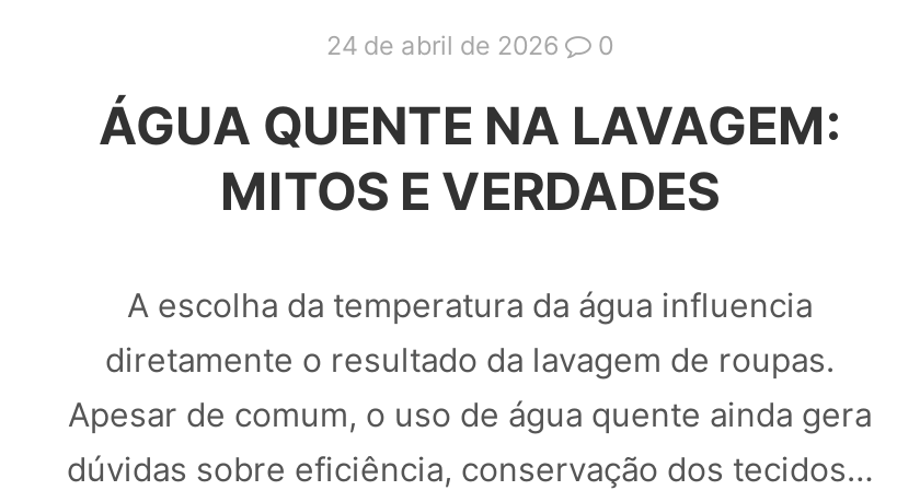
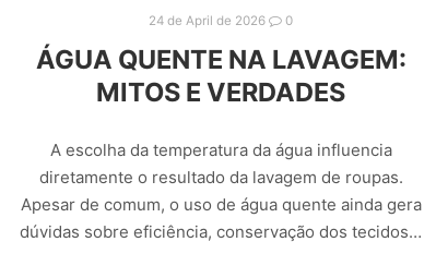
[326,31,613,61] 24 de abril de 2026 0 -> [149,13,293,28] 24 de April de 2026 0

